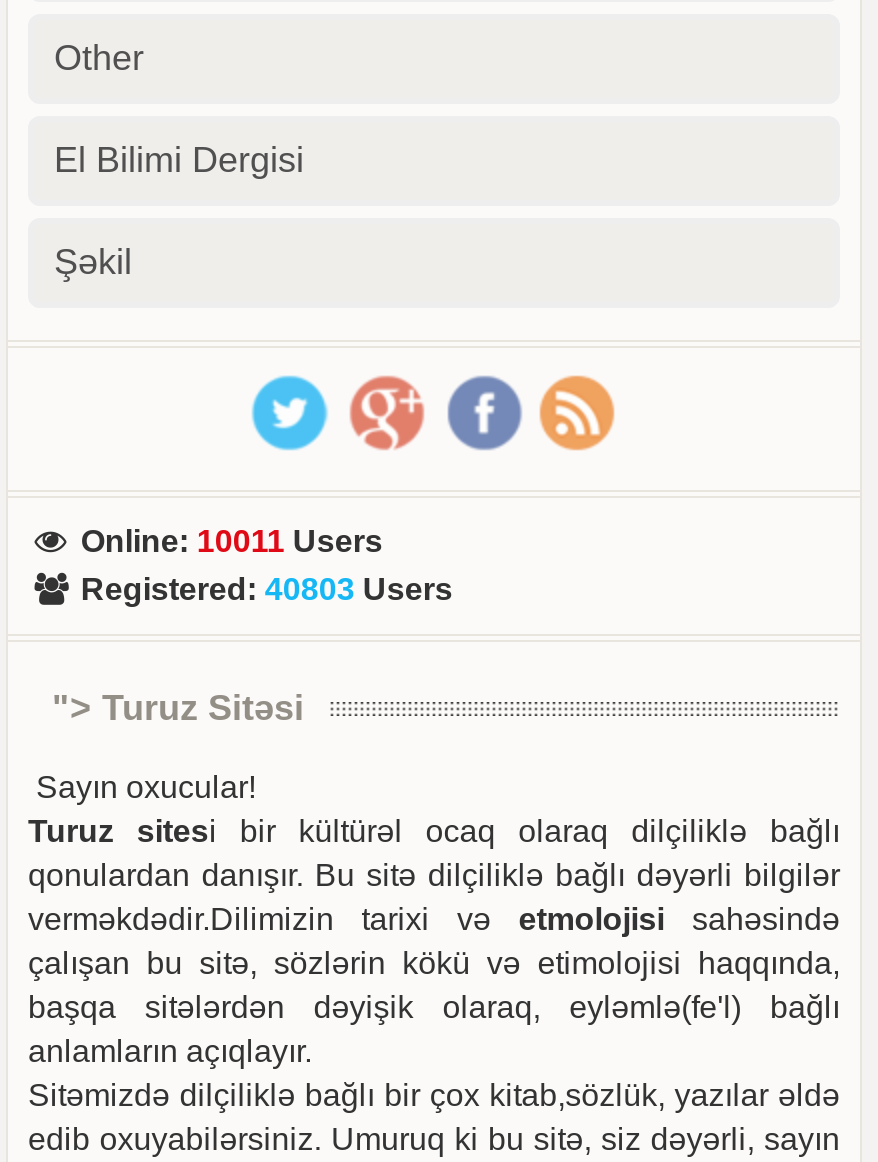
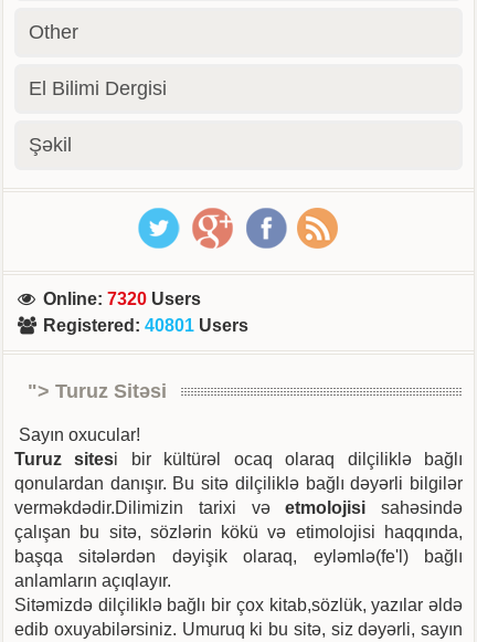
[81,524,383,558] Online: 10011 Users -> [44,289,201,308] Online: 7320 Users
[81,572,453,606] Registered: 40803 Users -> [44,316,249,335] Registered: 40801 Users

